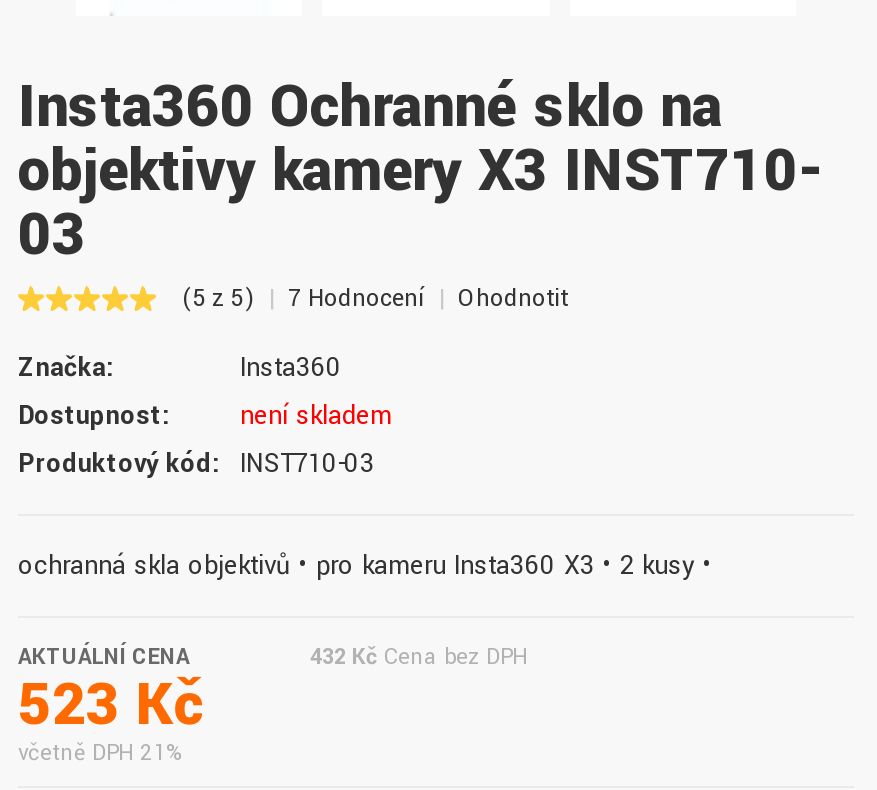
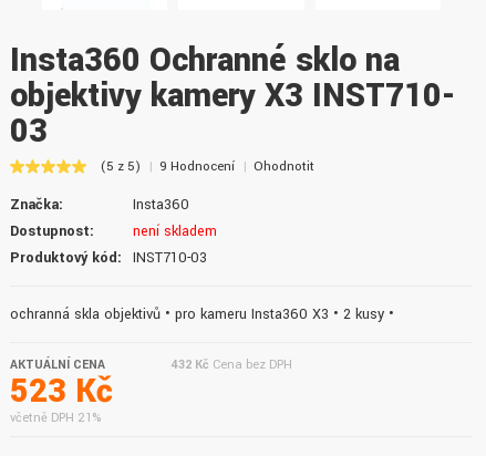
[182,283,568,317] (5 z 5) 7 Hodnocení Ohodnotit -> [101,158,314,177] (5 z 5) 9 Hodnocení Ohodnotit

